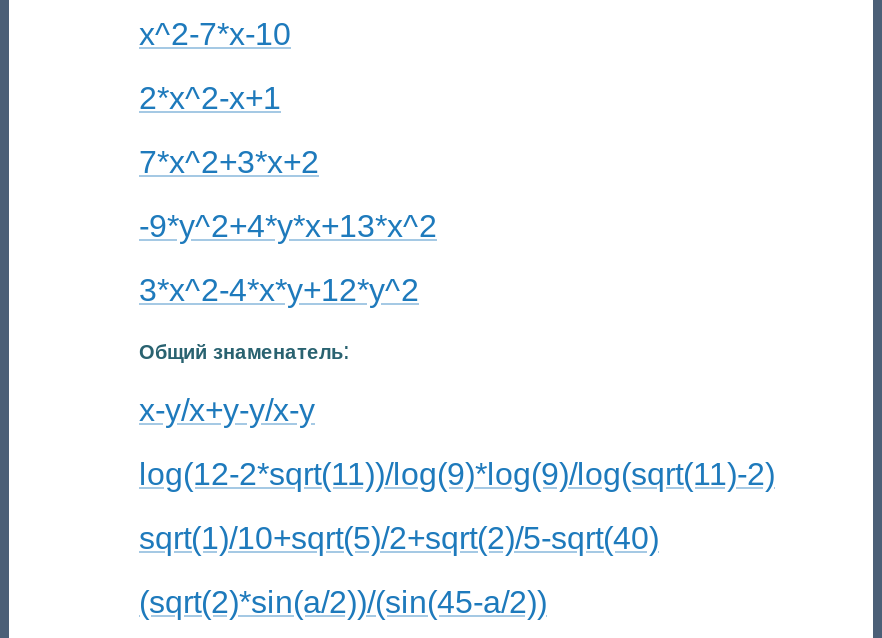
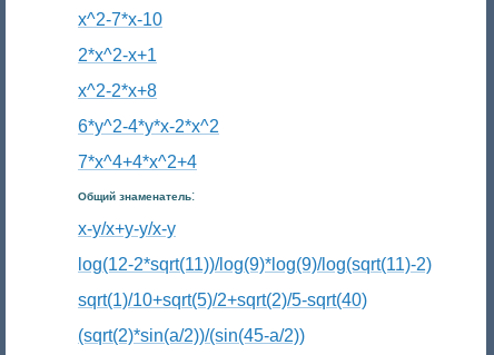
[139,144,319,178] 7*x^2+3*x+2 -> [78,81,157,100] x^2-2*x+8
[139,208,437,242] -9*y^2+4*y*x+13*x^2 -> [78,116,219,135] 6*y^2-4*y*x-2*x^2
[139,272,419,306] 3*x^2-4*x*y+12*y^2 -> [78,152,197,171] 7*x^4+4*x^2+4

